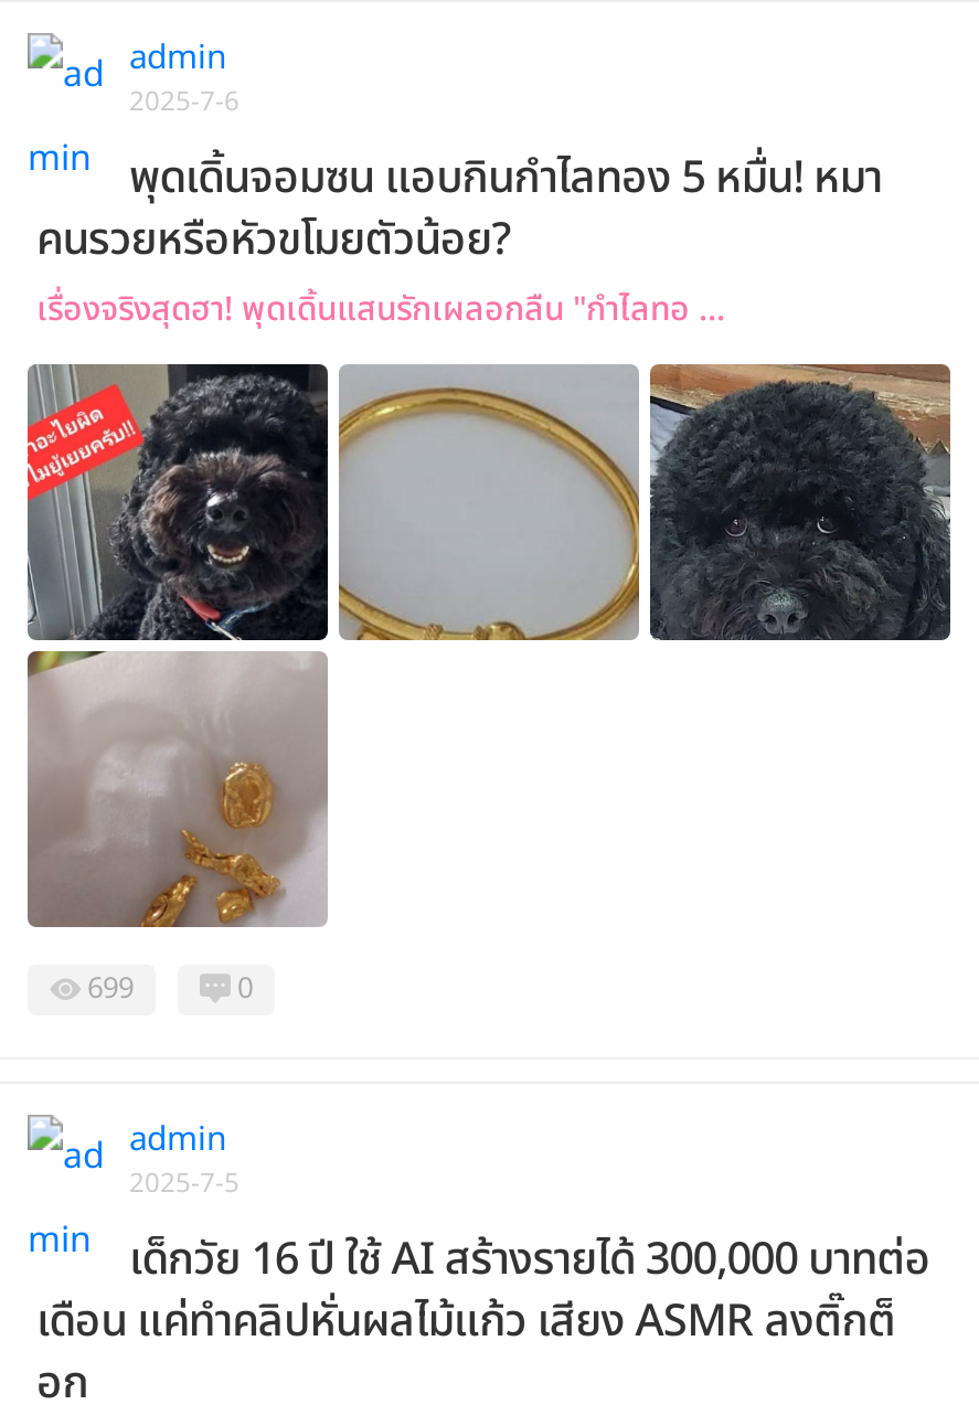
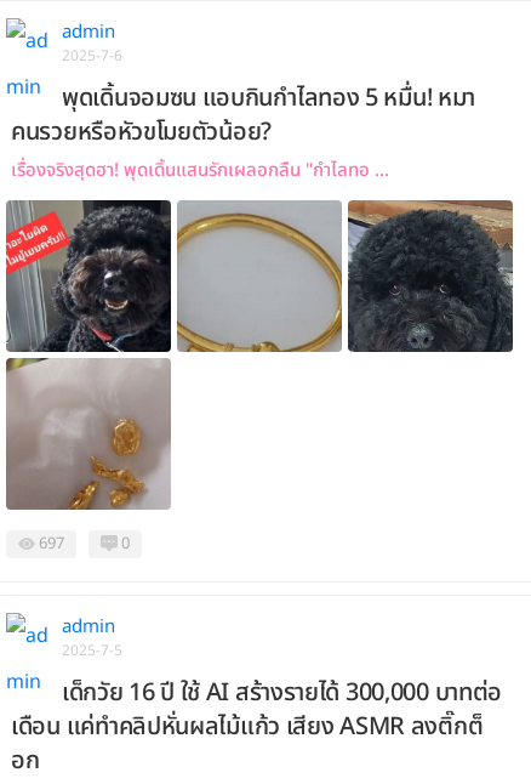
[87,967,134,1011] 699 -> [39,532,64,556] 697

